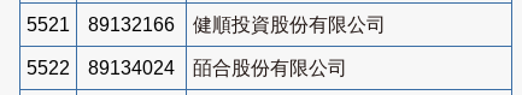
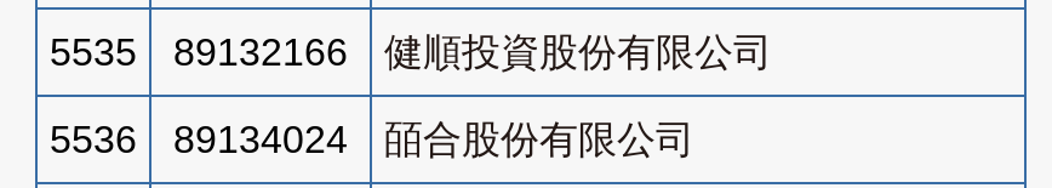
[27,14,386,35] 5521 89132166 健順投資股份有限公司 -> [50,31,772,73] 5535 89132166 健順投資股份有限公司
[27,58,347,78] 5522 89134024 皕合股份有限公司 -> [50,119,694,160] 5536 89134024 皕合股份有限公司

